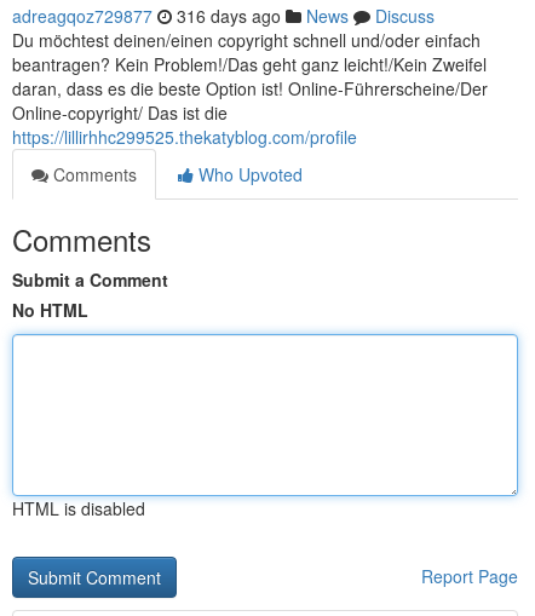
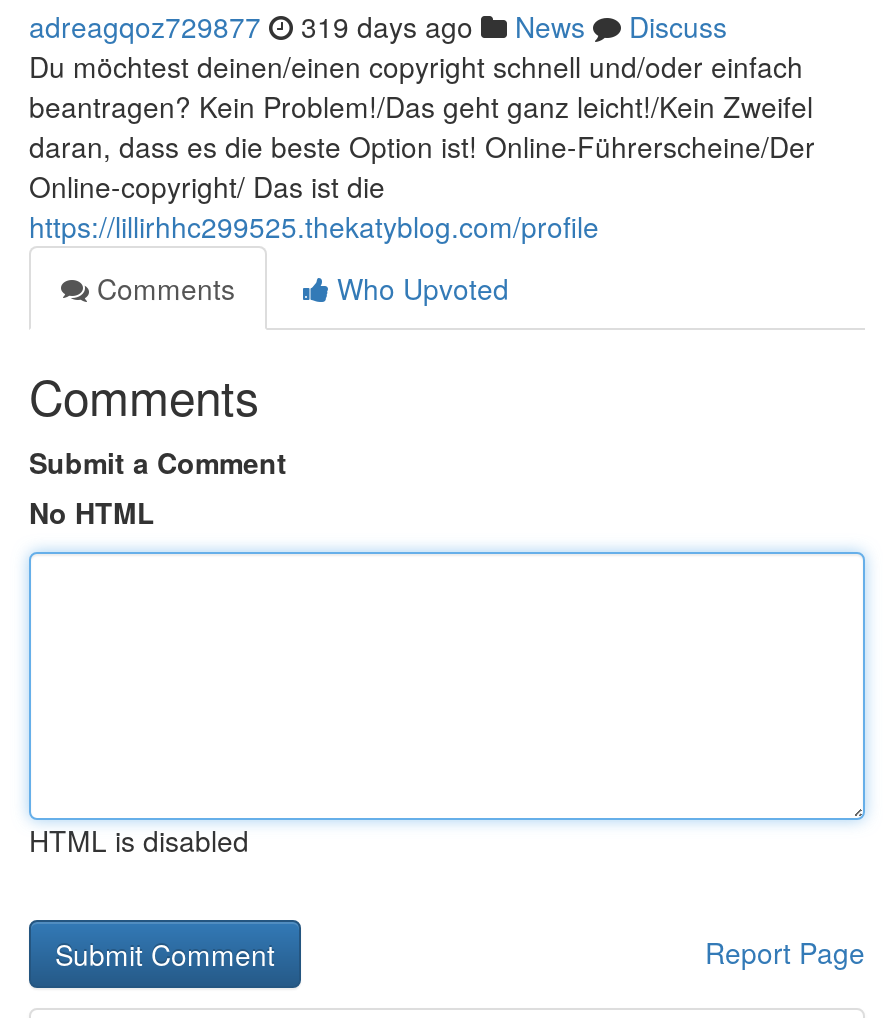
[12,4,435,28] adreagqoz729877 316 days ago News Discuss -> [29,6,727,46] adreagqoz729877 319 days ago News Discuss

